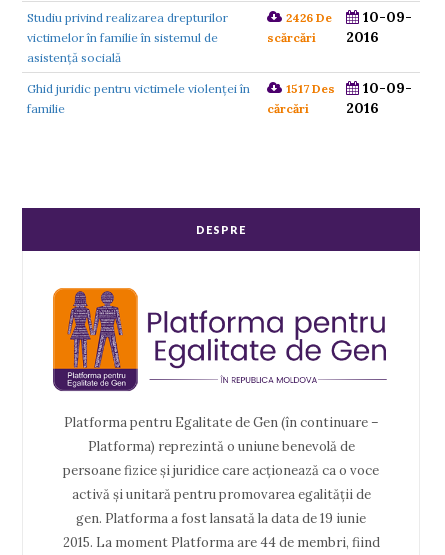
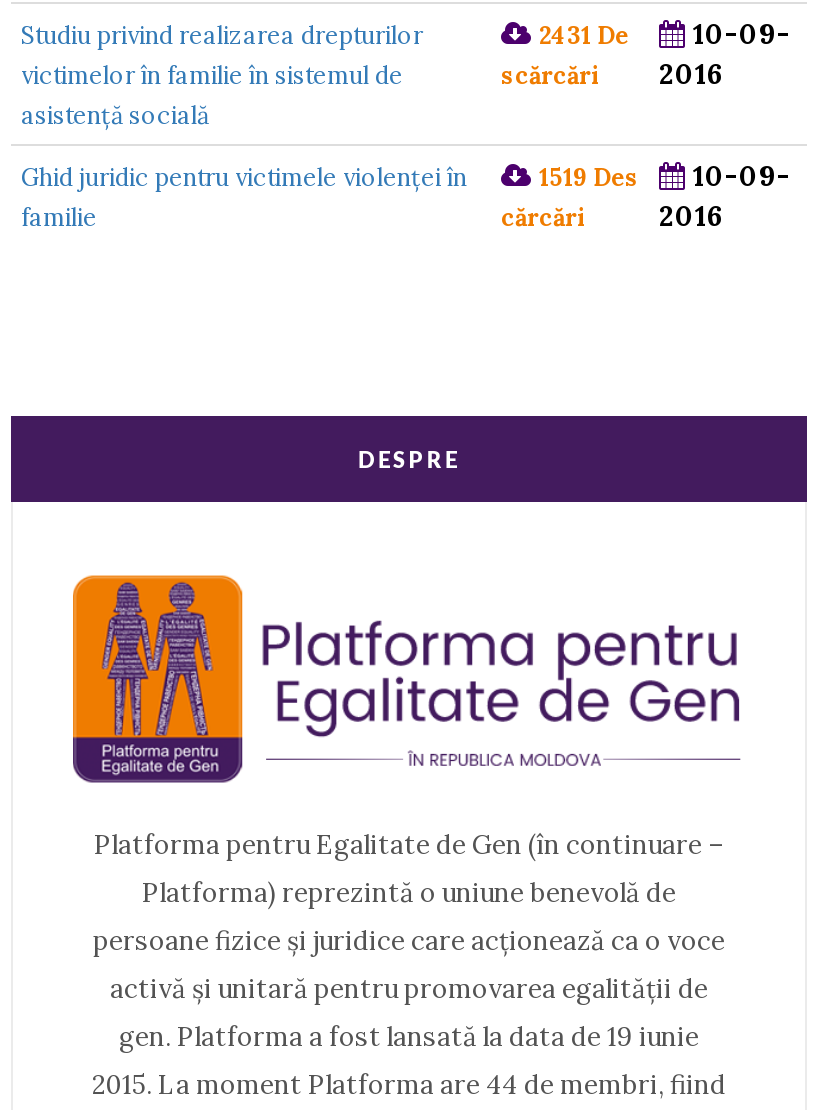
[286,10,332,25] 2426 De -> [539,20,629,50] 2431 De
[286,79,412,97] 1517 Des 10-09- -> [539,158,791,194] 1519 Des 10-09-

